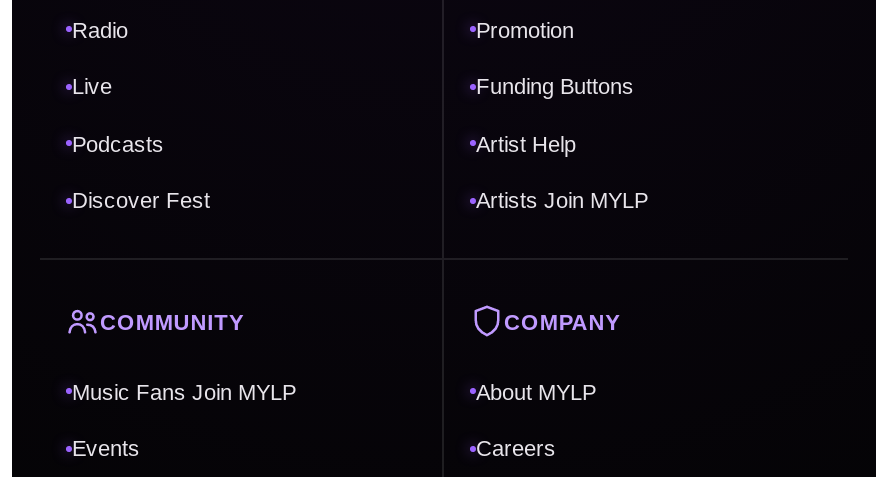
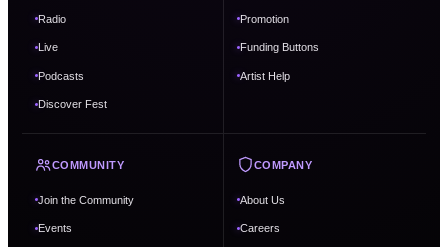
[476,188,648,212] Artists Join MYLP -> none
[72,379,296,403] Music Fans Join MYLP -> [38,194,134,206] Join the Community
[476,379,596,403] About MYLP -> [240,194,285,206] About Us

